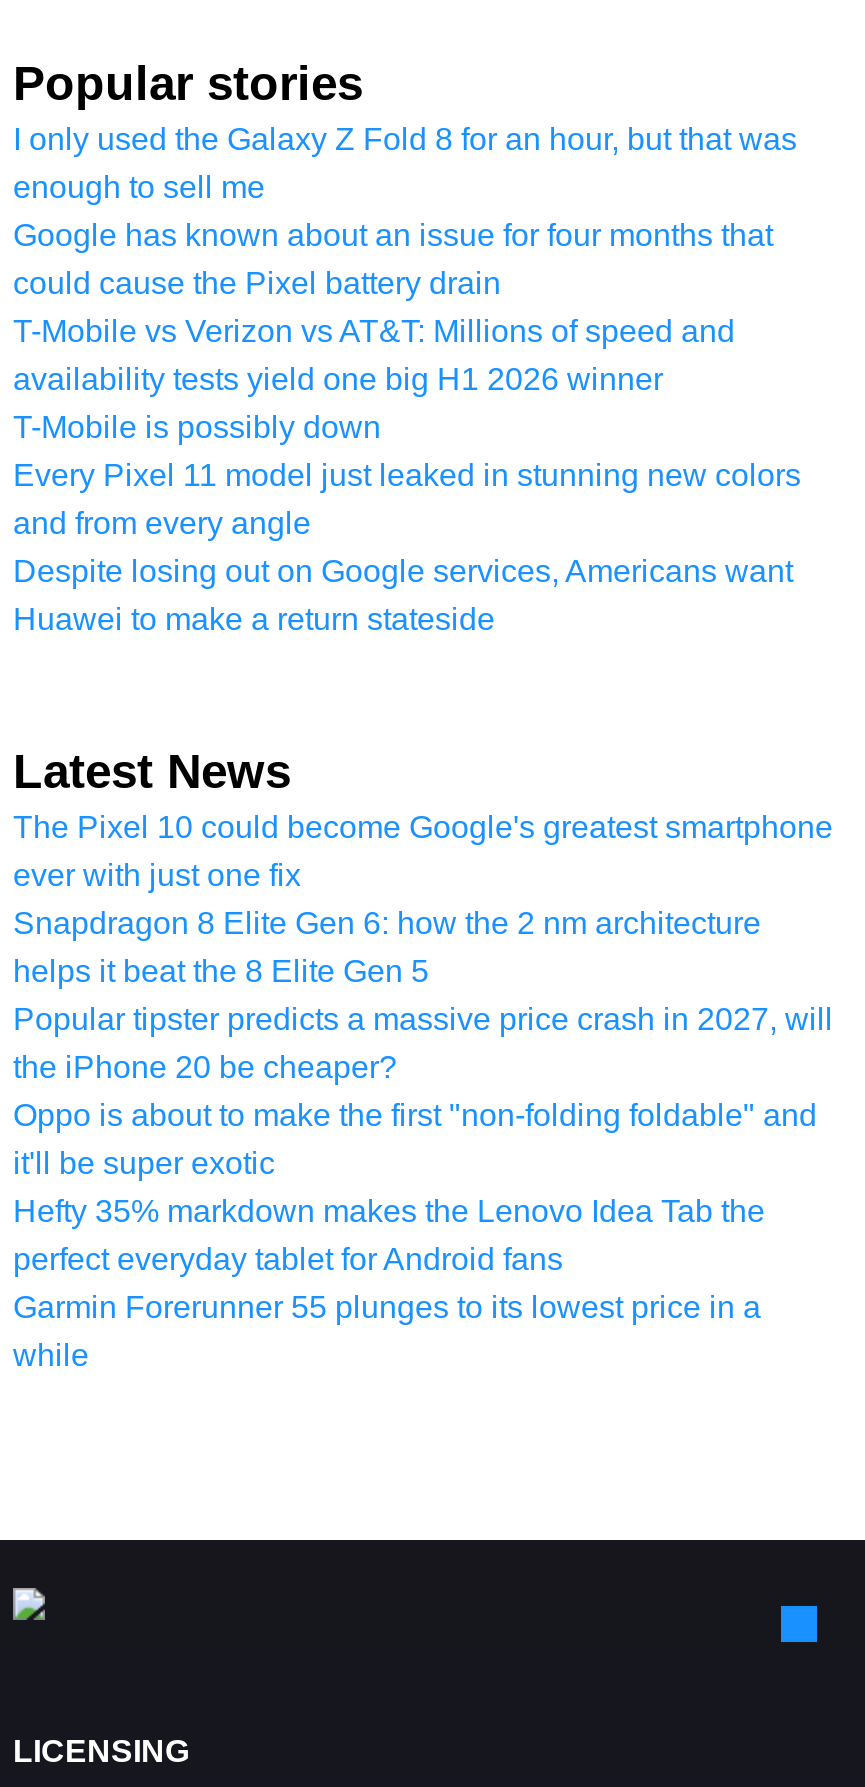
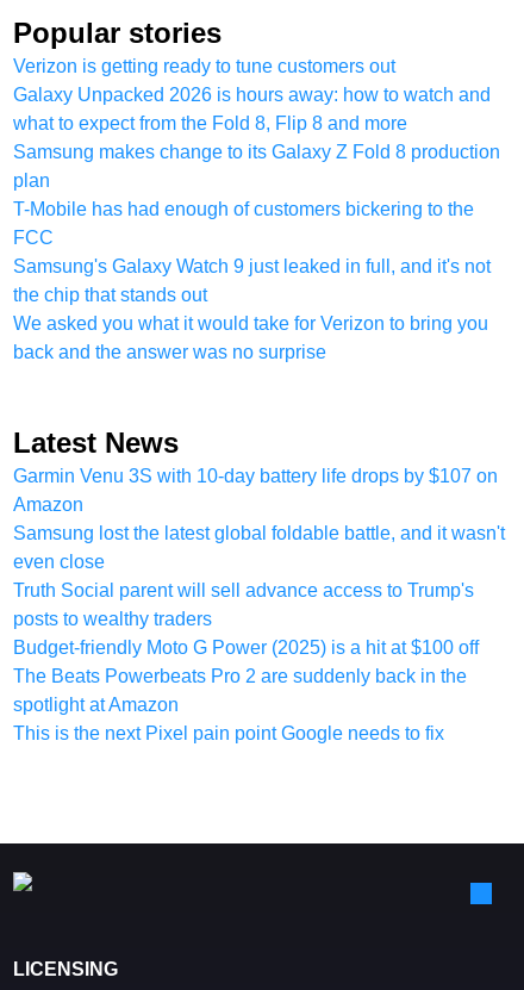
[13,122,801,636] I only used the Galaxy Z Fold 8 for an hour, but that was | enough to sell me | Google has known about an issue for four months that | could cause the Pixel battery drain | T-Mobile vs Verizon vs AT&T: Millions of speed and | availability tests yield one big H1 2026 winner | T-Mobile is possibly down | Every Pixel 11 model just leaked in stunning new colors | and from every angle | Despite losing out on Google services, Americans want | Huawei to make a return stateside -> [13,56,500,362] Verizon is getting ready to tune customers out | Galaxy Unpacked 2026 is hours away: how to watch and | what to expect from the Fold 8, Flip 8 and more | Samsung makes change to its Galaxy Z Fold 8 production | plan | T-Mobile has had enough of customers bickering to the | FCC | Samsung's Galaxy Watch 9 just leaked in full, and it's not | the chip that stands out | We asked you what it would take for Verizon to bring you | back and the answer was no surprise
[13,810,833,1372] The Pixel 10 could become Google's greatest smartphone | ever with just one fix | Snapdragon 8 Elite Gen 6: how the 2 nm architecture | helps it beat the 8 Elite Gen 5 | Popular tipster predicts a massive price crash in 2027, will | the iPhone 20 be cheaper? | Oppo is about to make the first "non-folding foldable" and | it'll be super exotic | Hefty 35% markdown makes the Lenovo Idea Tab the | perfect everyday tablet for Android fans | Garmin Forerunner 55 plunges to its lowest price in a | while -> [13,466,505,743] Garmin Venu 3S with 10-day battery life drops by $107 on | Amazon | Samsung lost the latest global foldable battle, and it wasn't | even close | Truth Social parent will sell advance access to Trump's | posts to wealthy traders | Budget-friendly Moto G Power (2025) is a hit at $100 off | The Beats Powerbeats Pro 2 are suddenly back in the | spotlight at Amazon | This is the next Pixel pain point Google needs to fix

